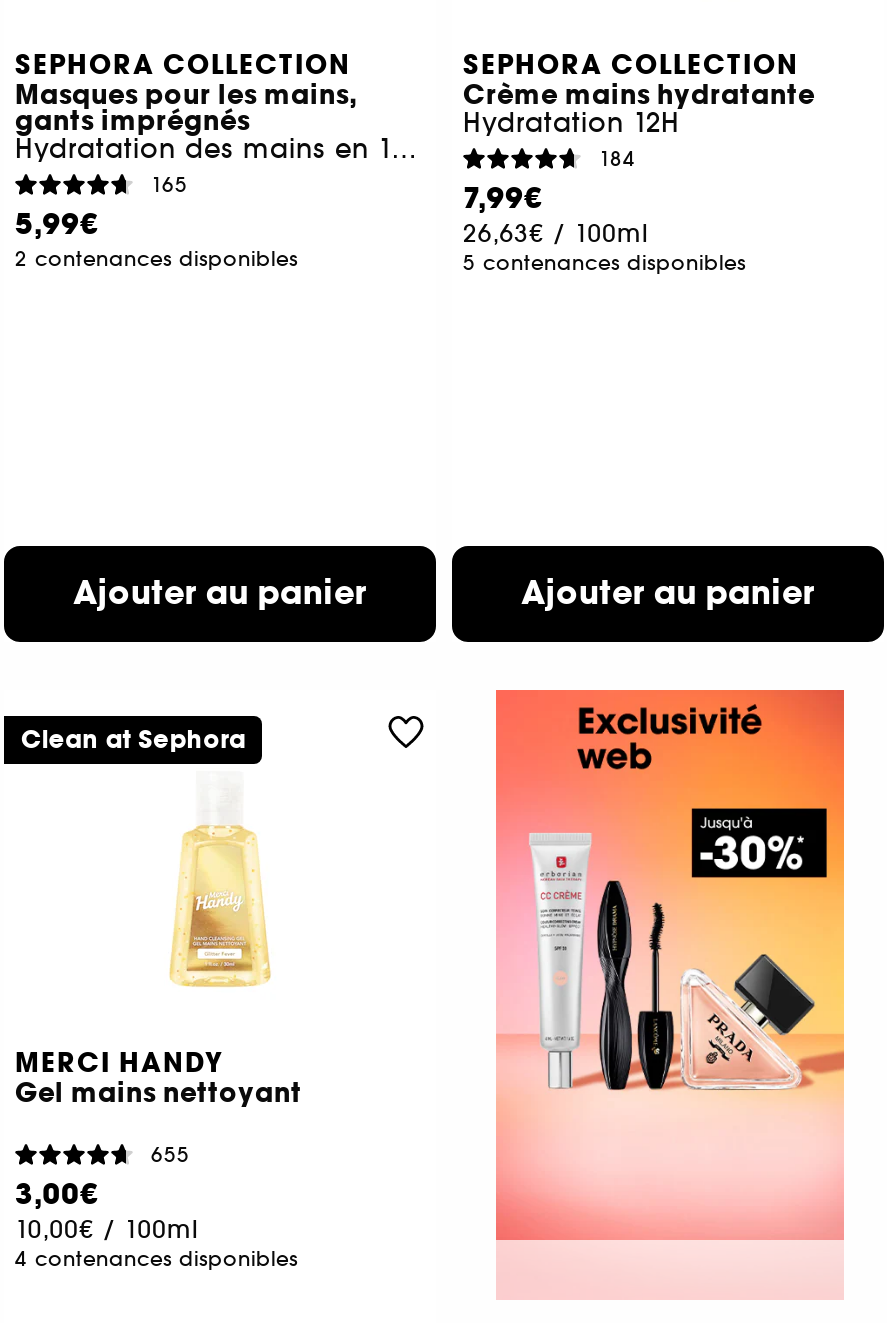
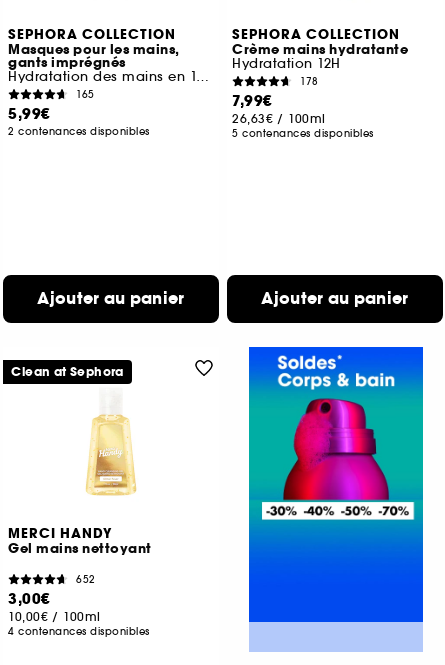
[599,145,636,171] 184 -> [300,74,319,87] 178
[494,688,846,1300] [image] -> [248,346,424,652] [image]
[151,1141,190,1167] 655 -> [76,572,96,585] 652

